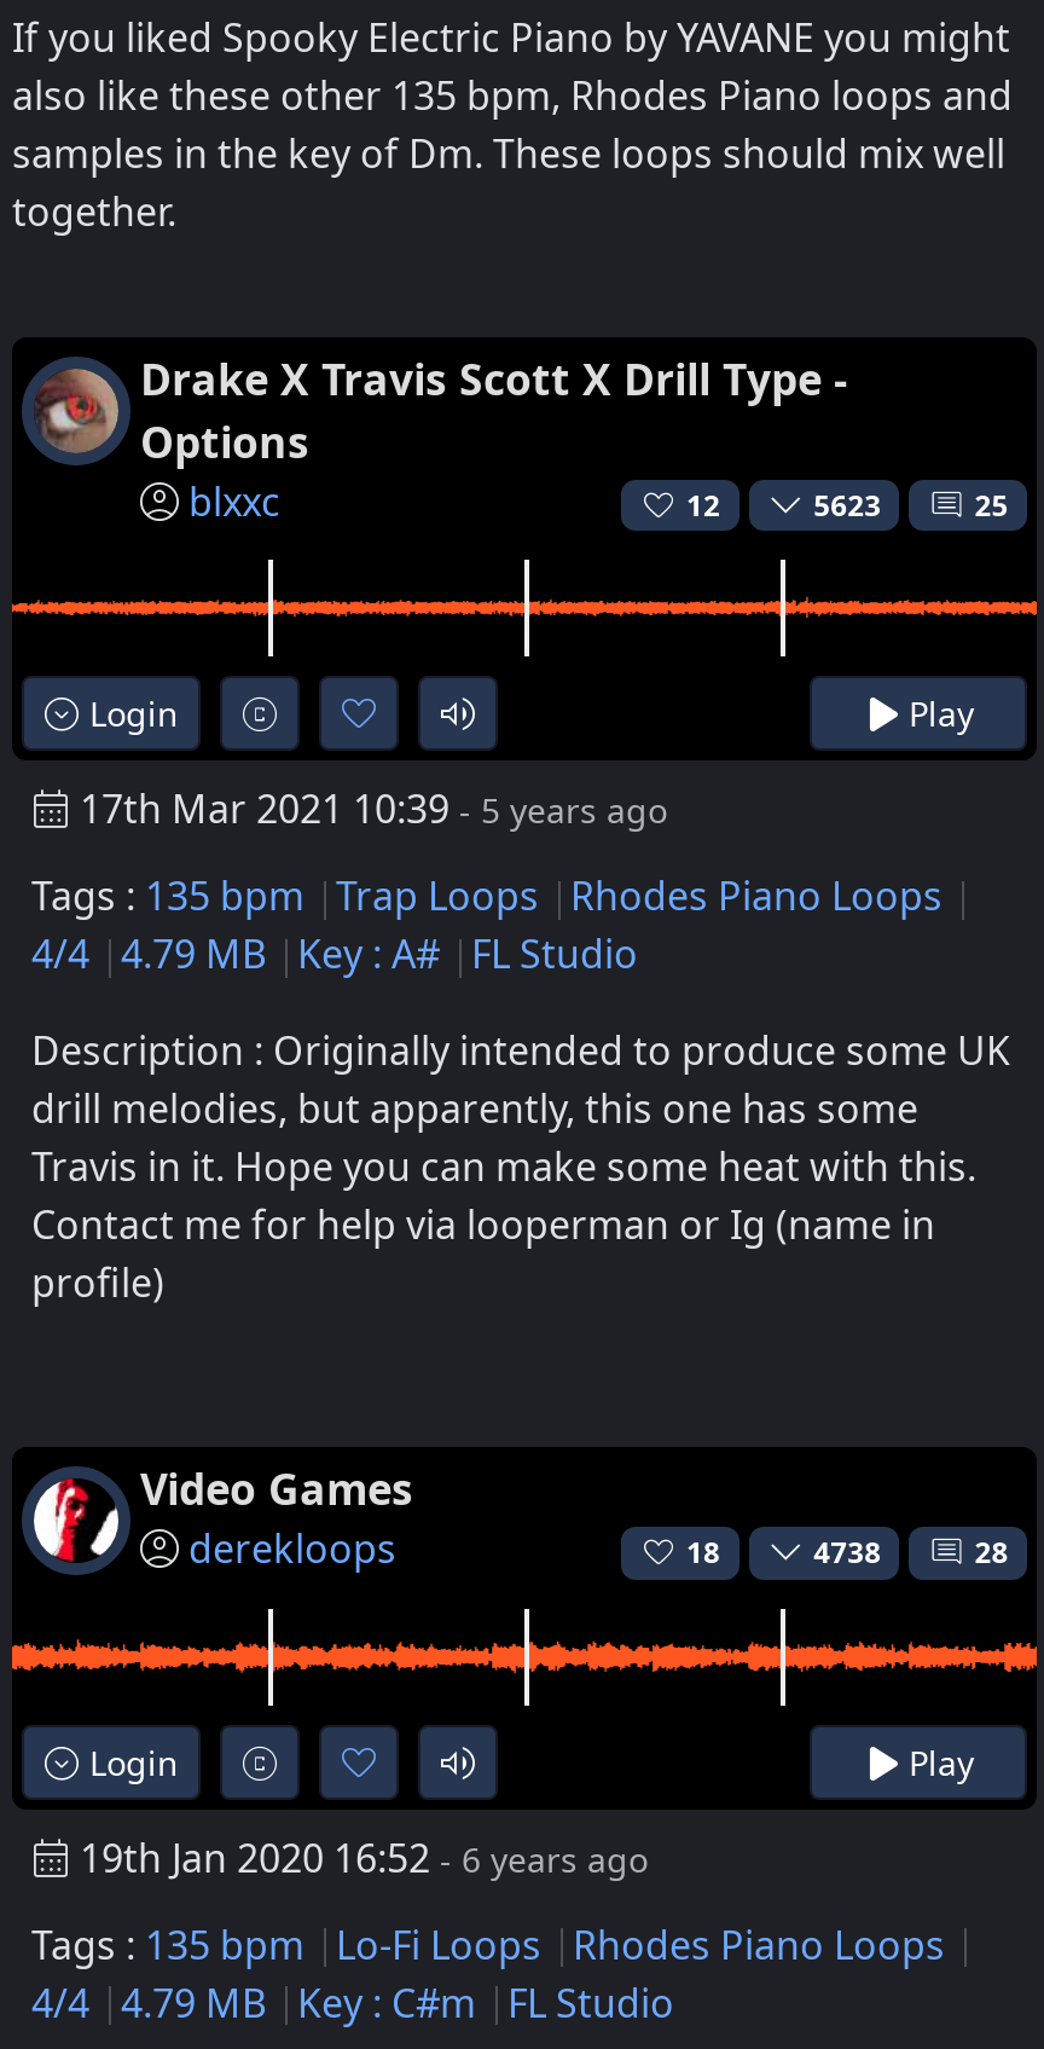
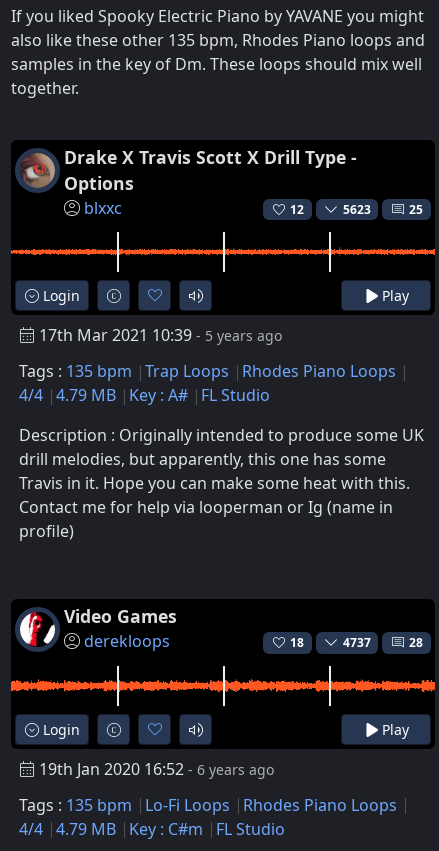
[813,1533,881,1574] 4738 -> [343,634,371,651] 4737

